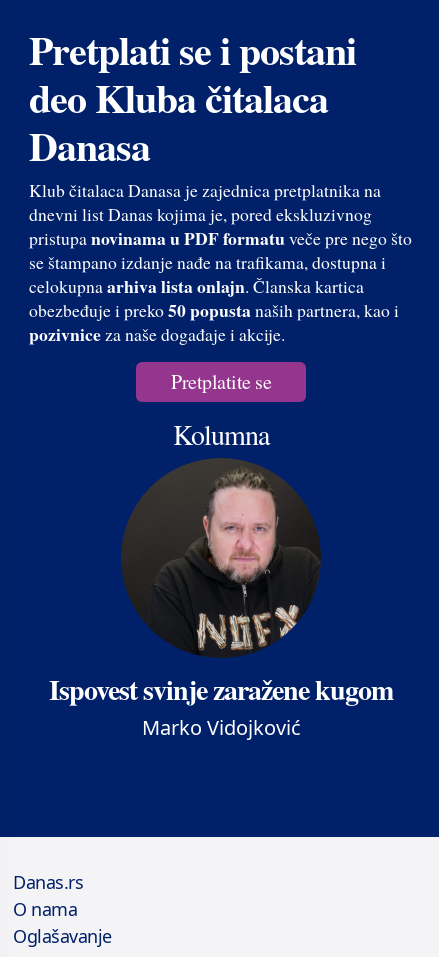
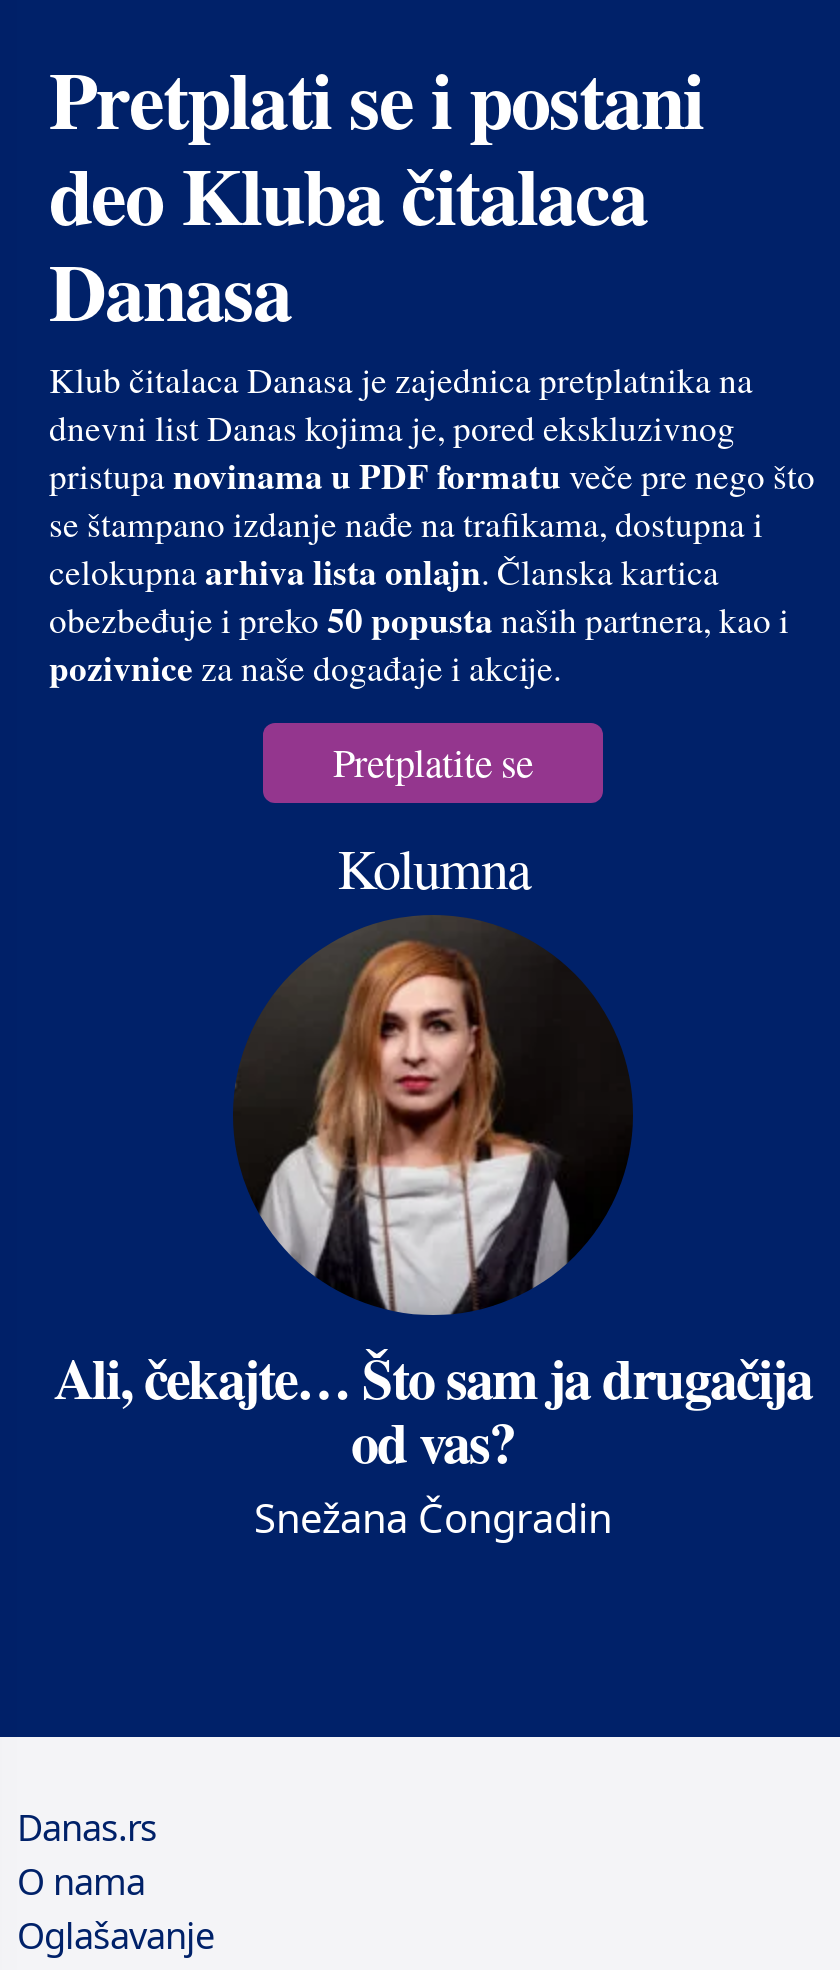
[49,470,393,741] [image] | Ispovest svinje zaražene kugom | Marko Vidojković -> [54,940,812,1546] [image] | Ali, čekajte… Što sam ja drugačija | od vas? | Snežana Čongradin

